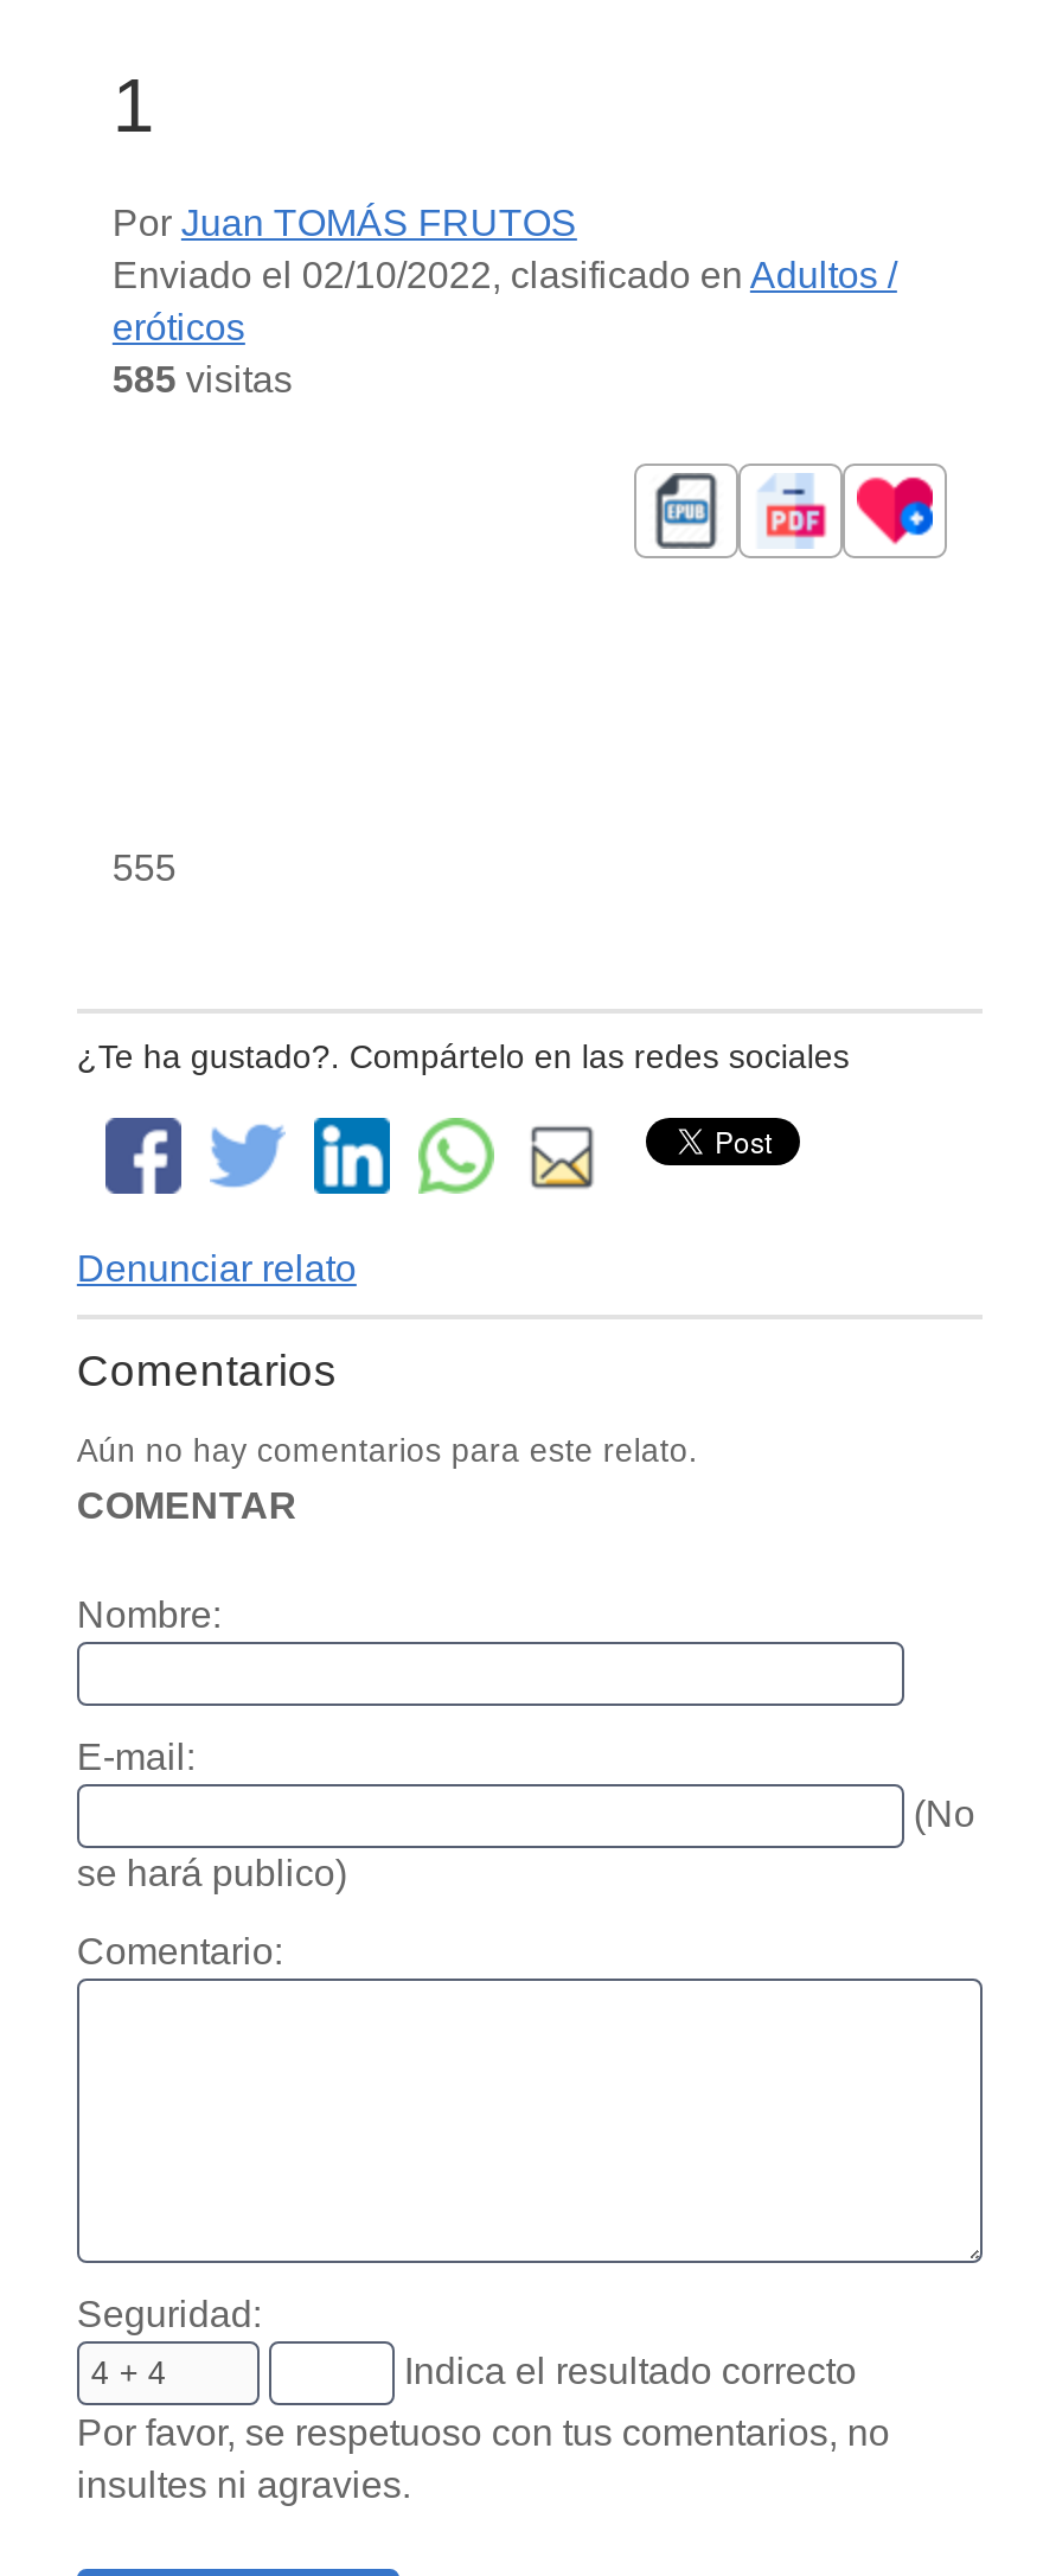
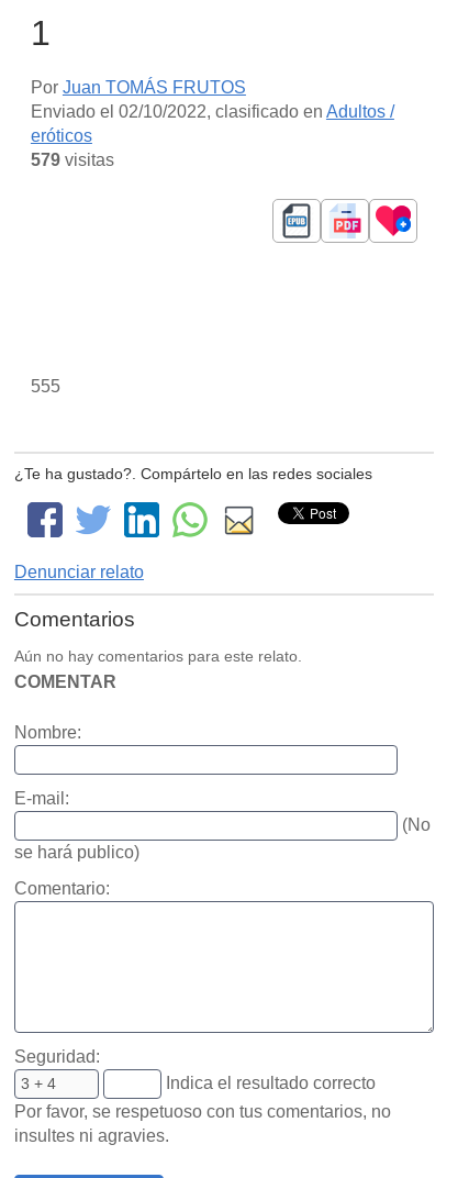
[112,359,293,399] 585 visitas -> [31,150,114,169] 579 visitas

